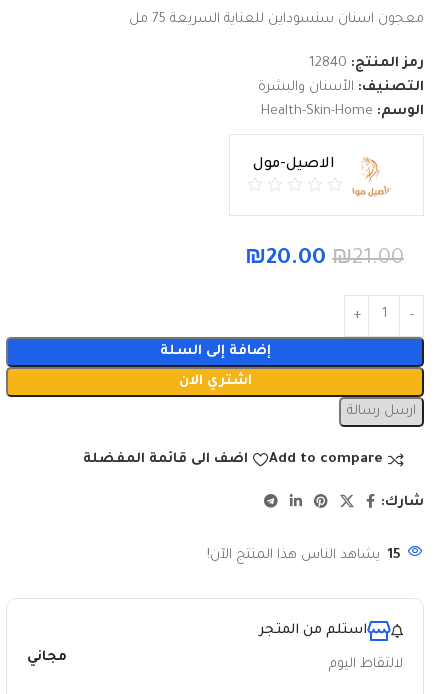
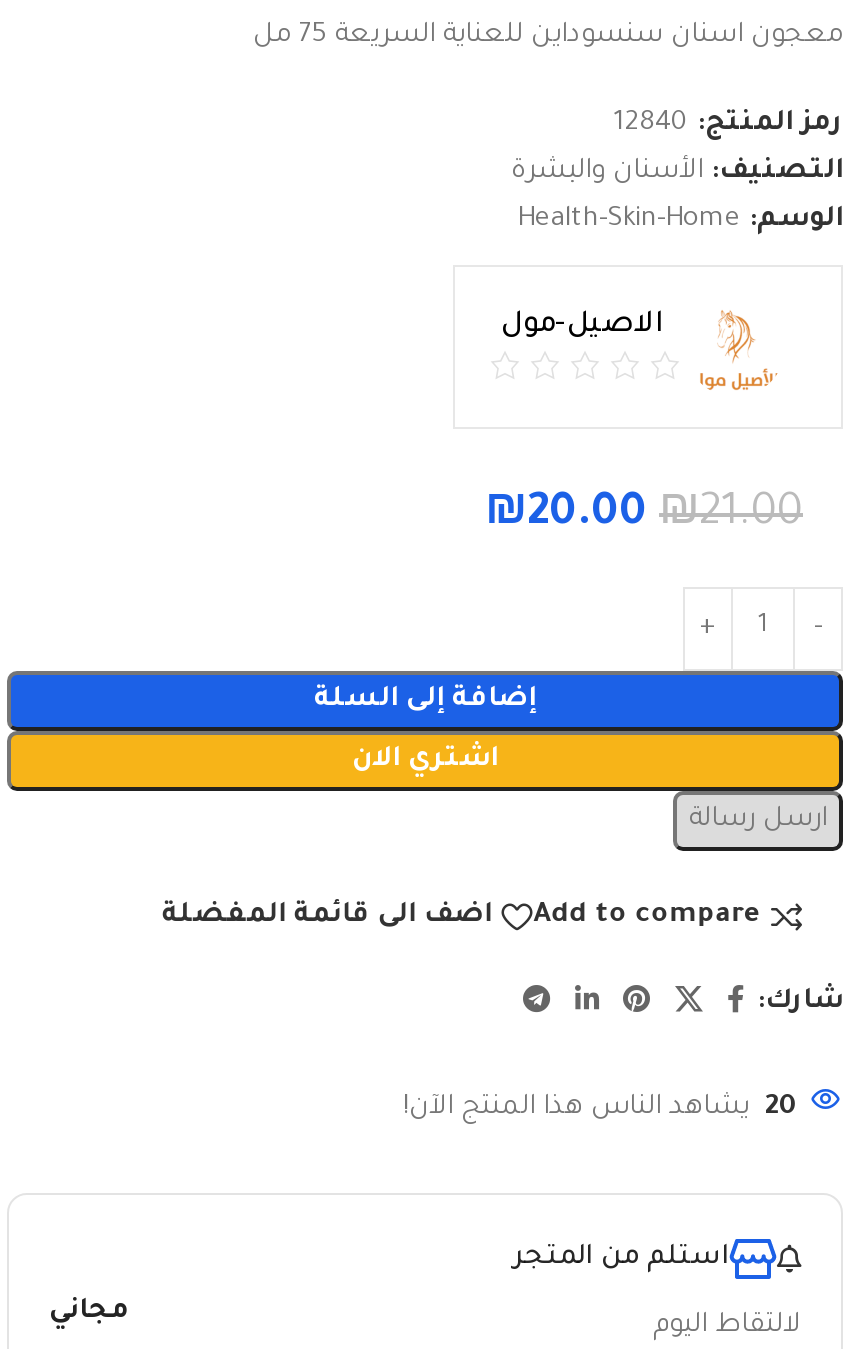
[207,548,401,563] 15 يشاهد الناس هذا المنتج الآن! -> [403,1093,797,1123] 20 يشاهد الناس هذا المنتج الآن!

